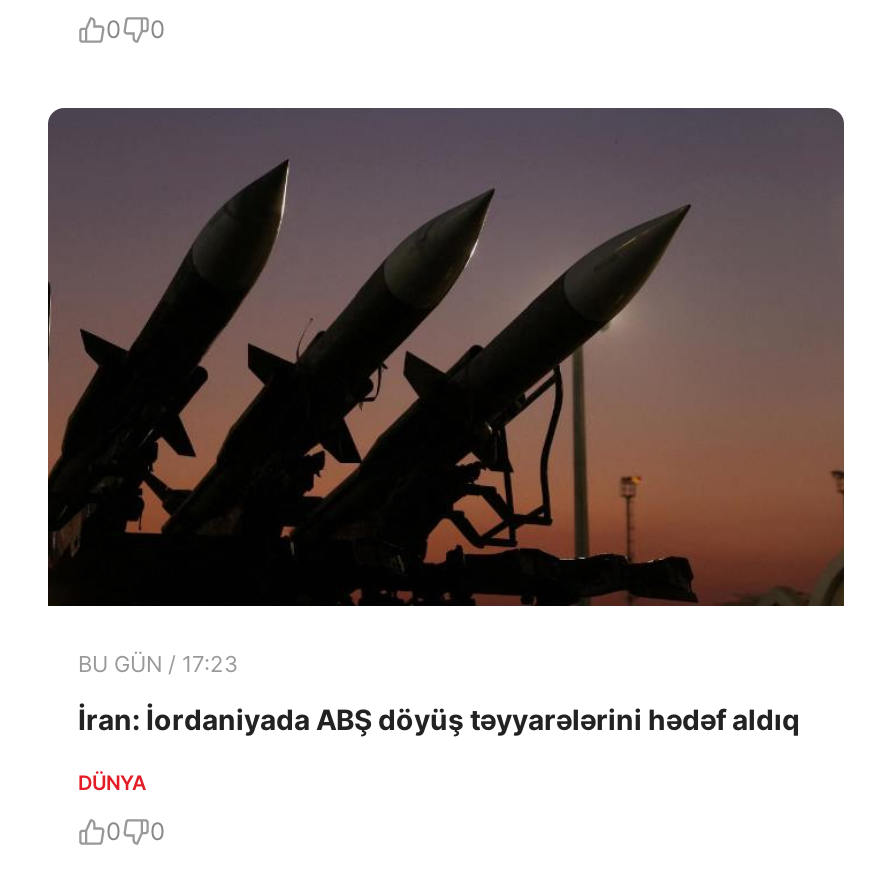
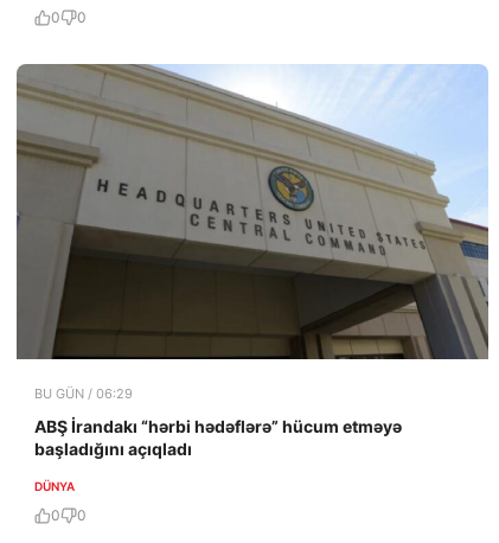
[50,106,846,678] [image] | BU GÜN / 17:23 -> [17,64,488,402] [image] | BU GÜN / 06:29
[78,702,800,736] İran: İordaniyada ABŞ döyüş təyyarələrini hədəf aldıq -> [34,416,402,459] ABŞ İrandakı “hərbi hədəflərə” hücum etməyə | başladığını açıqladı

